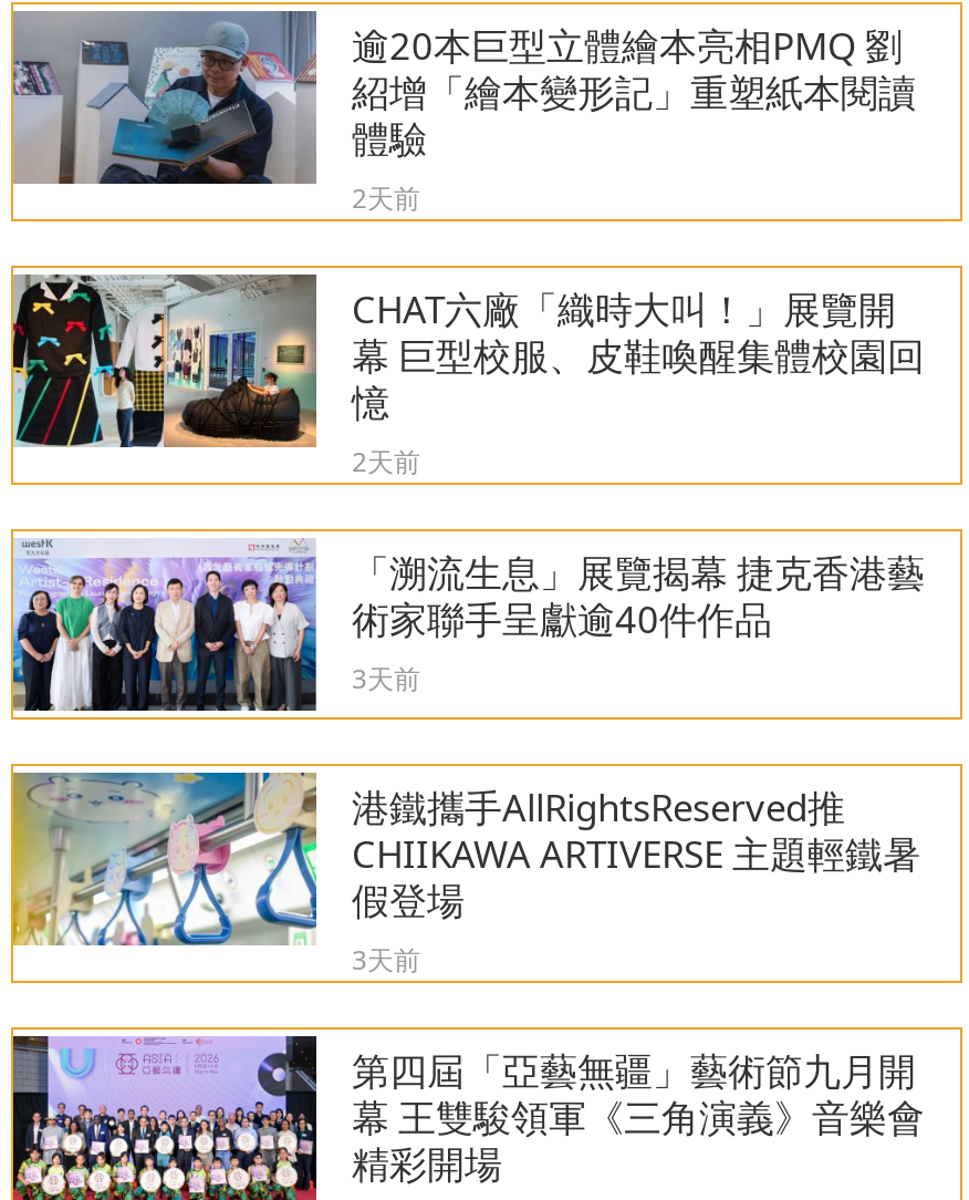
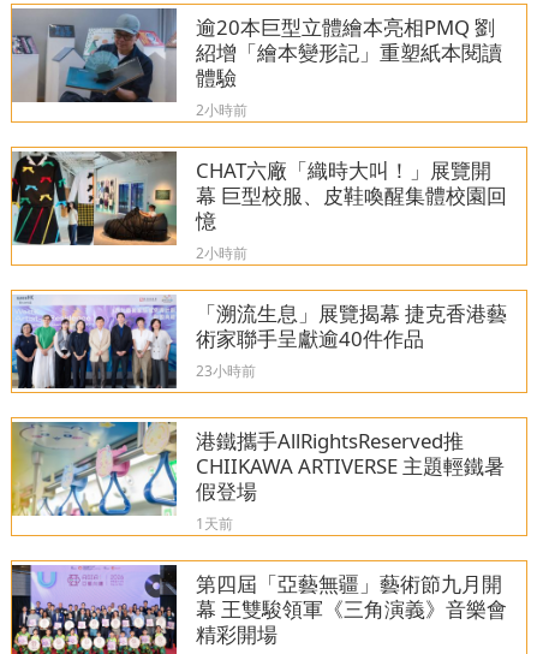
[352,180,420,217] 2天前 -> [196,100,247,120] 2小時前
[352,443,420,481] 2天前 -> [196,243,247,263] 2小時前
[352,660,420,698] 3天前 -> [196,361,256,381] 23小時前
[352,941,420,979] 3天前 -> [196,513,233,534] 1天前

